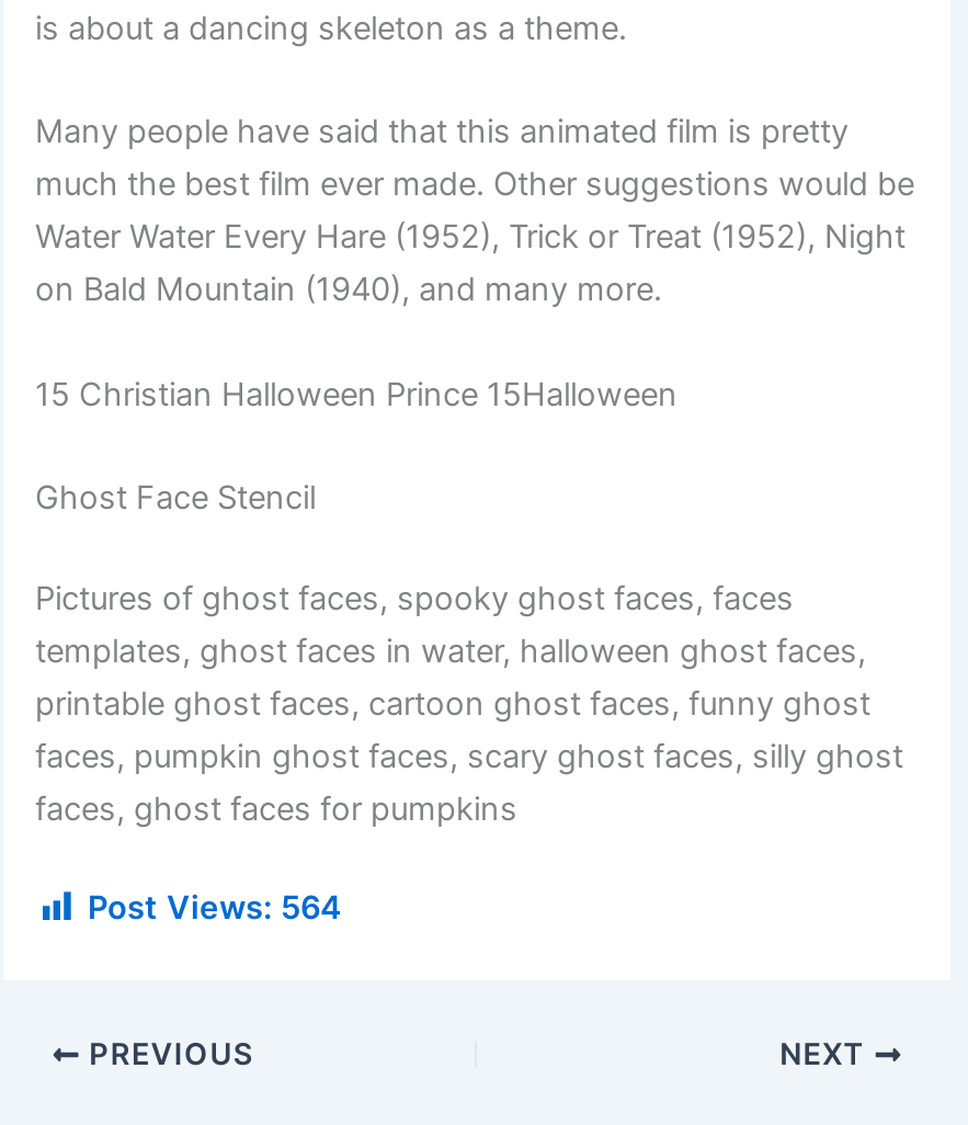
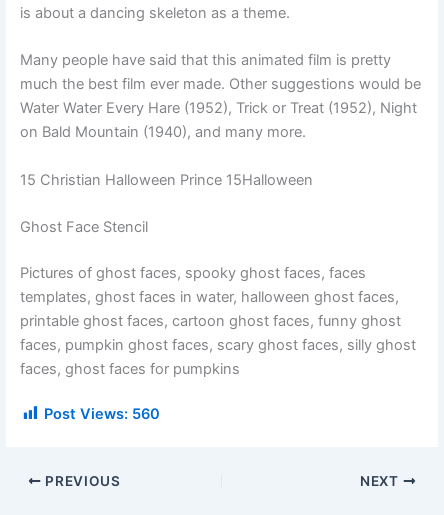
[88,889,342,928] Post Views: 564 -> [44,405,160,423] Post Views: 560

